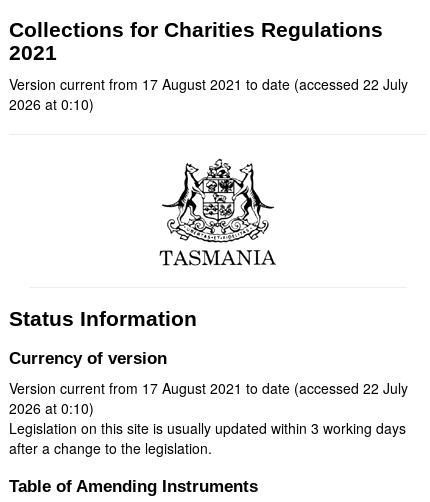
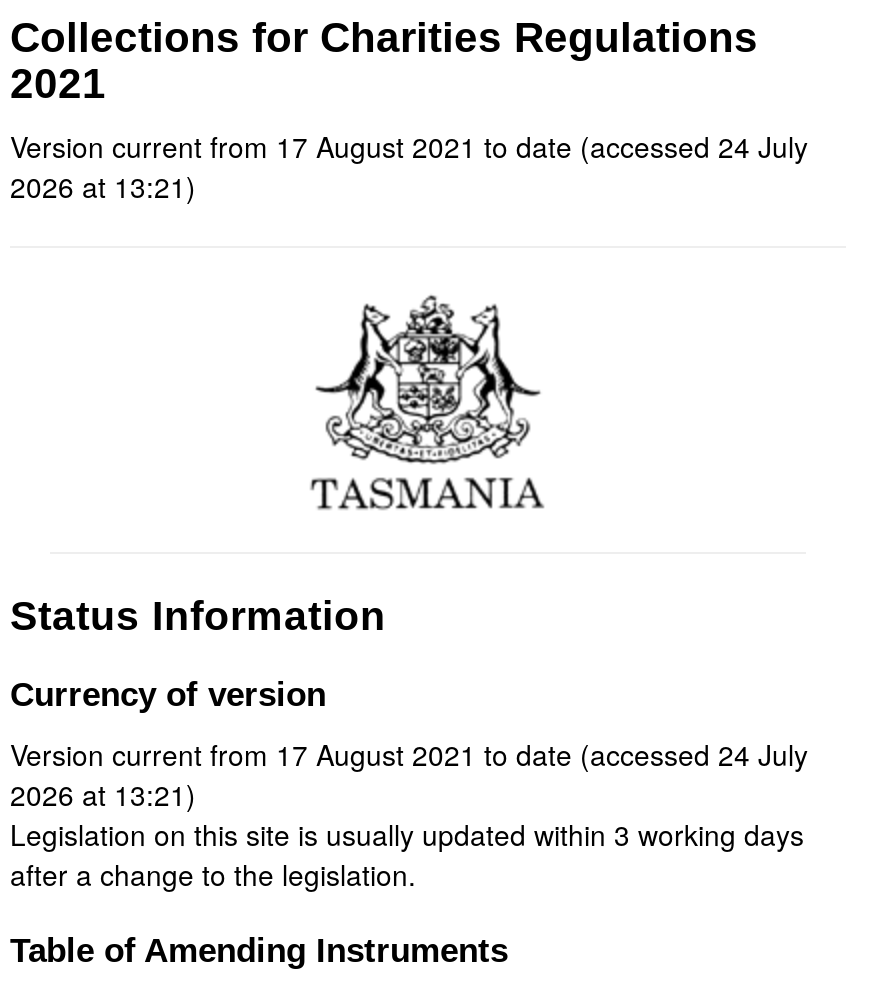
[9,74,408,94] Version current from 17 August 2021 to date (accessed 22 July -> [10,126,808,166] Version current from 17 August 2021 to date (accessed 24 July
[9,94,94,114] 2026 at 0:10) -> [10,166,196,206] 2026 at 13:21)
[9,378,408,398] Version current from 17 August 2021 to date (accessed 22 July -> [10,734,808,774] Version current from 17 August 2021 to date (accessed 24 July
[9,398,94,418] 2026 at 0:10) -> [10,774,196,814] 2026 at 13:21)

